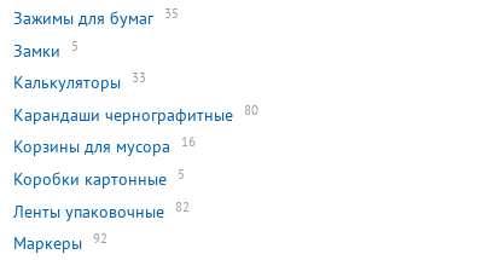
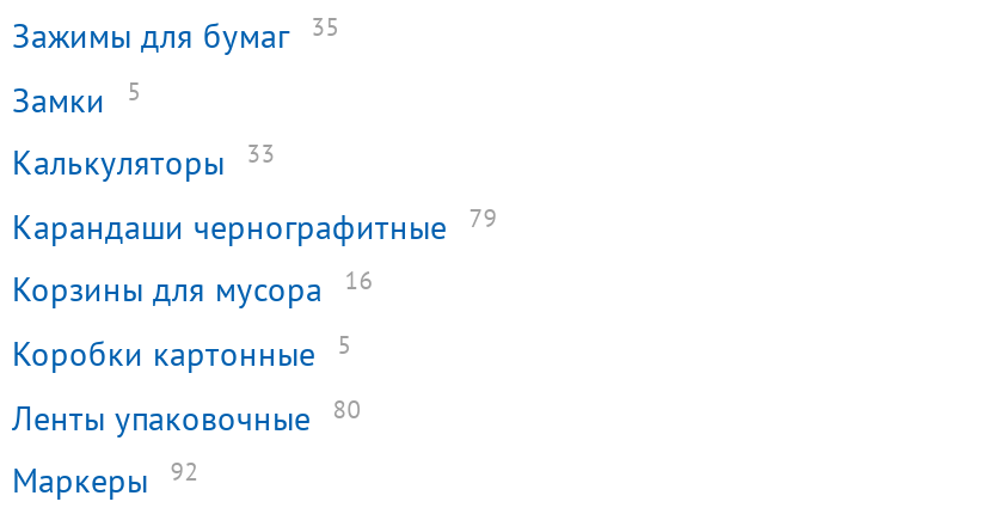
[13,101,259,125] Карандаши чернографитные 80 -> [12,200,497,248] Карандаши чернографитные 79
[13,198,190,222] Ленты упаковочные 82 -> [12,391,361,439] Ленты упаковочные 80

